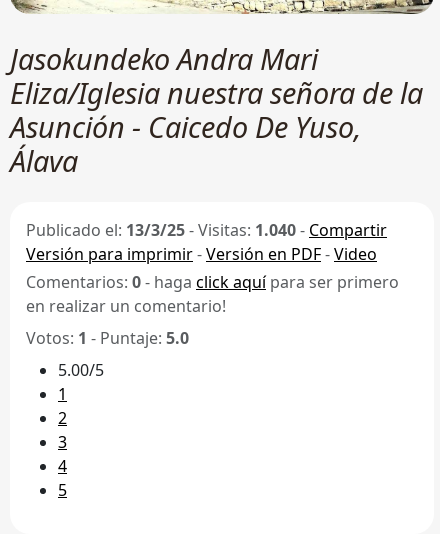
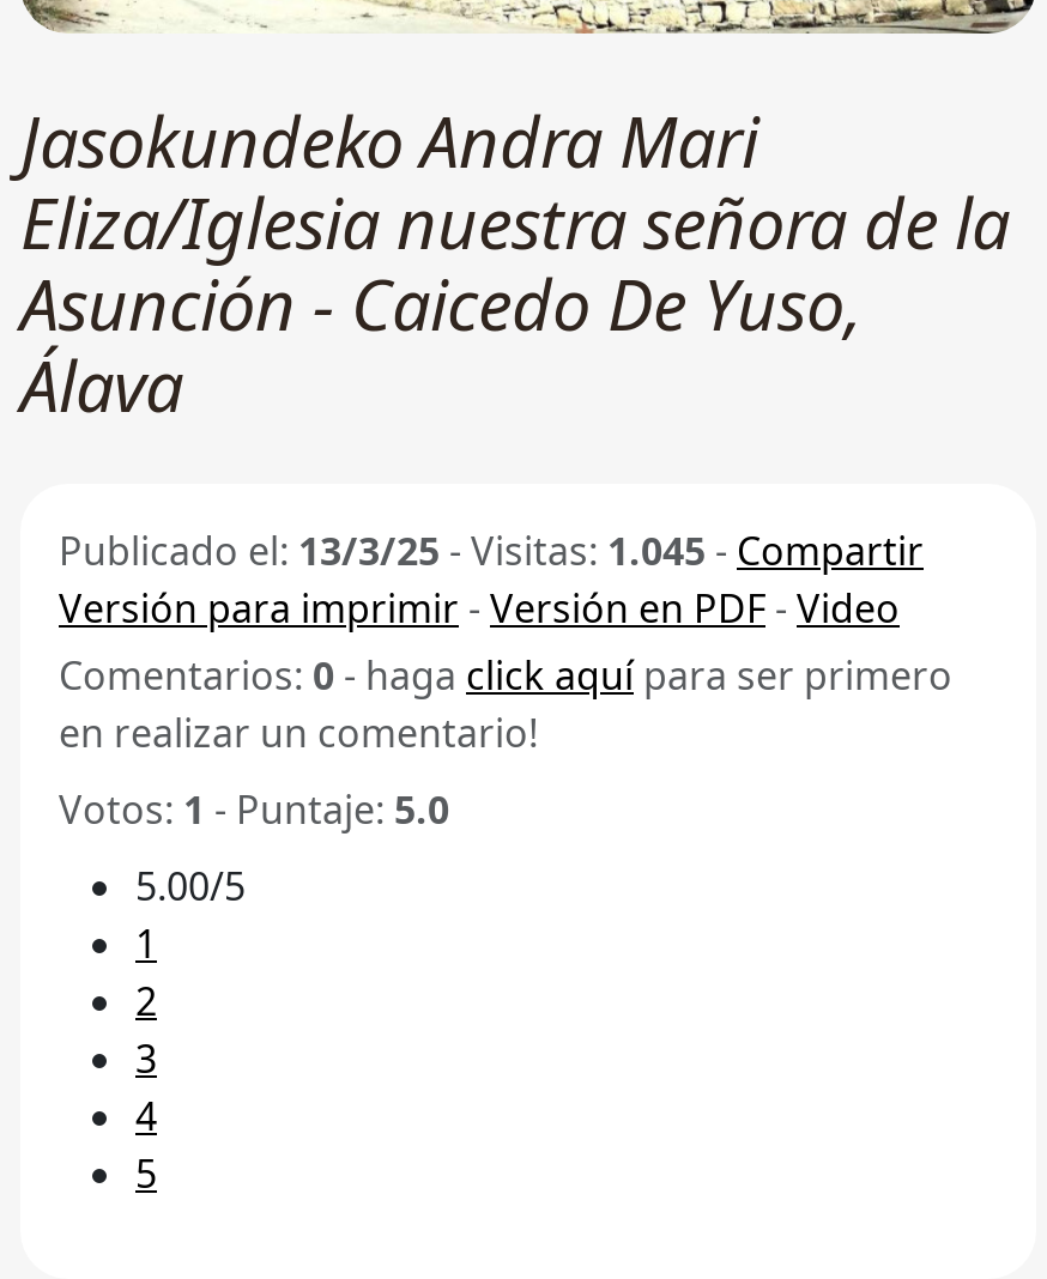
[26,218,387,240] Publicado el: 13/3/25 - Visitas: 1.040 - Compartir -> [59,523,924,576] Publicado el: 13/3/25 - Visitas: 1.045 - Compartir

